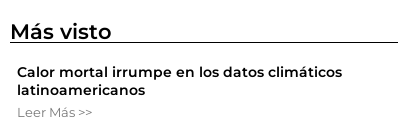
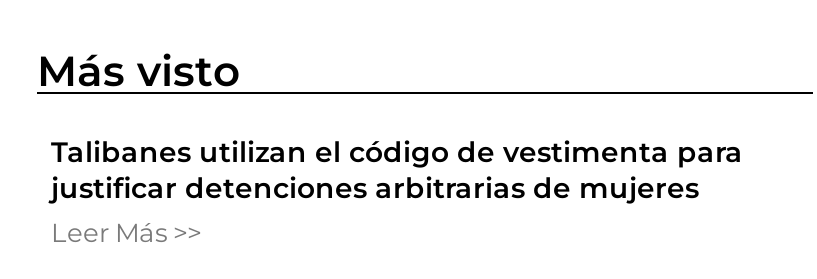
[17,63,342,99] Calor mortal irrumpe en los datos climáticos | latinoamericanos -> [51,134,743,206] Talibanes utilizan el código de vestimenta para | justificar detenciones arbitrarias de mujeres

